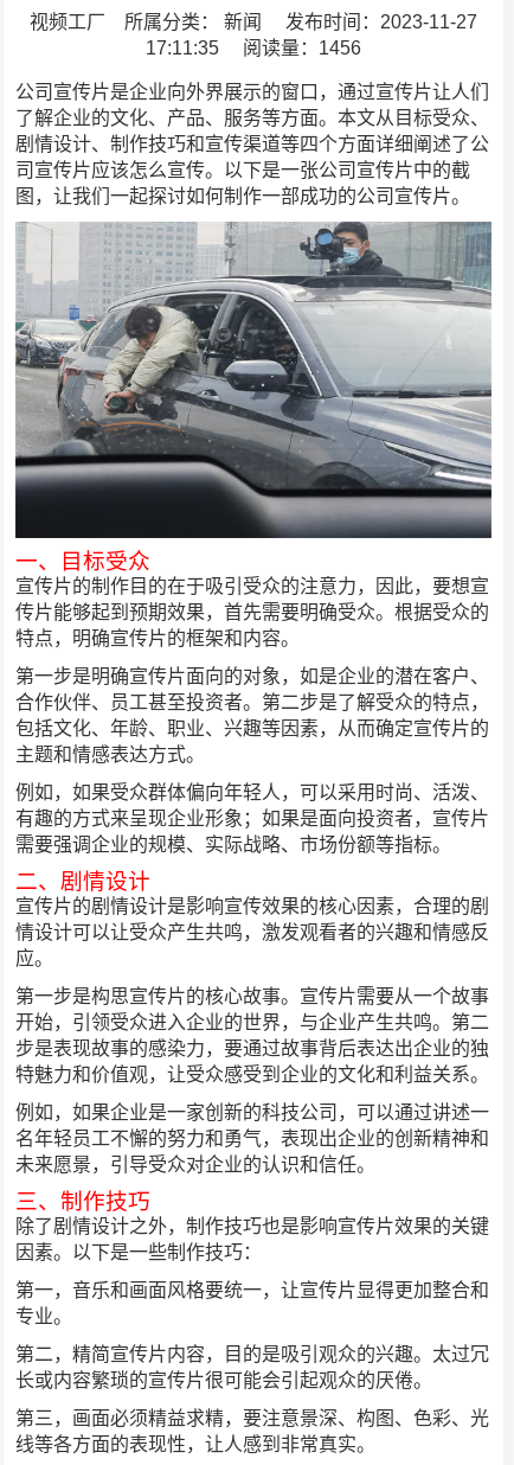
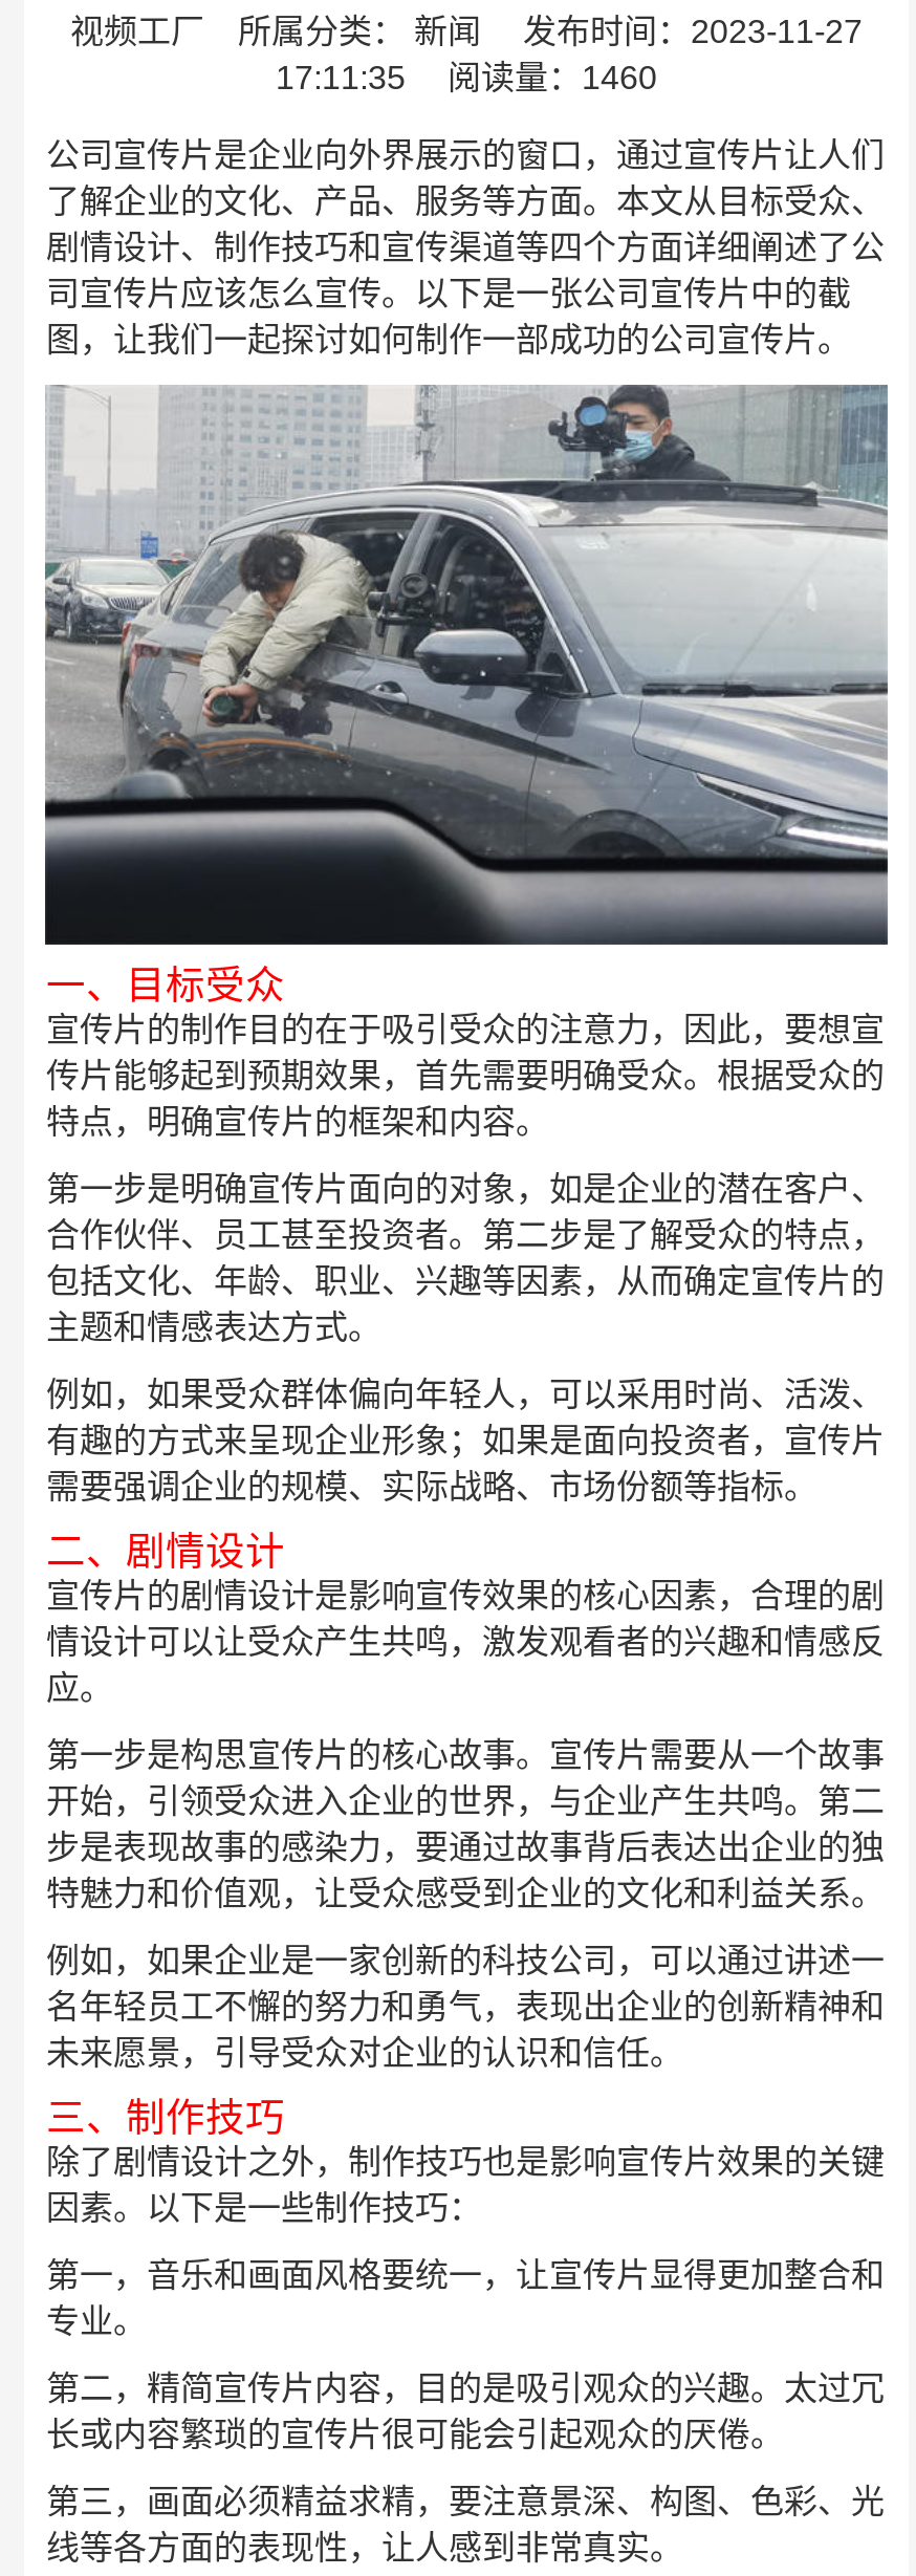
[146,38,361,58] 17:11:35 阅读量：1456 -> [276,60,657,95] 17:11:35 阅读量：1460

